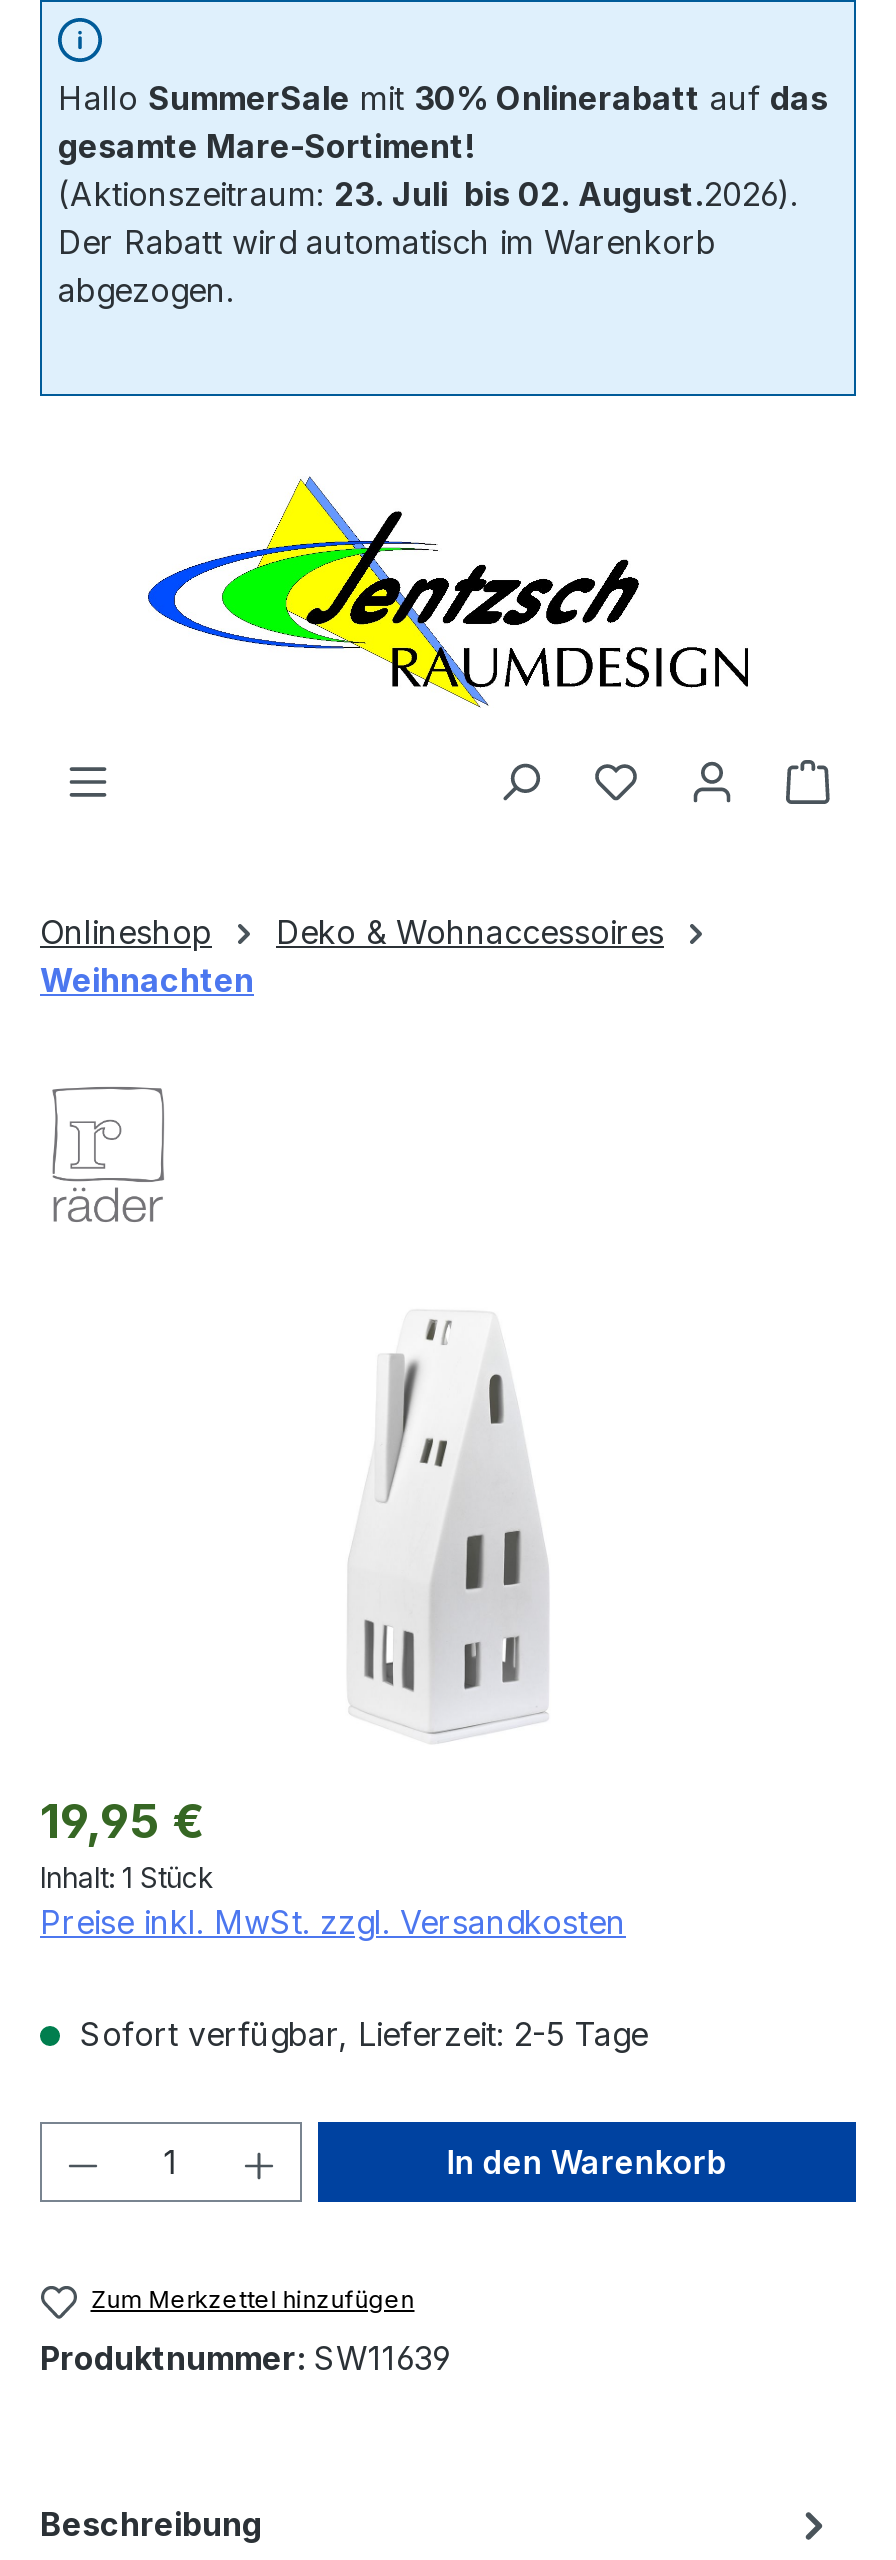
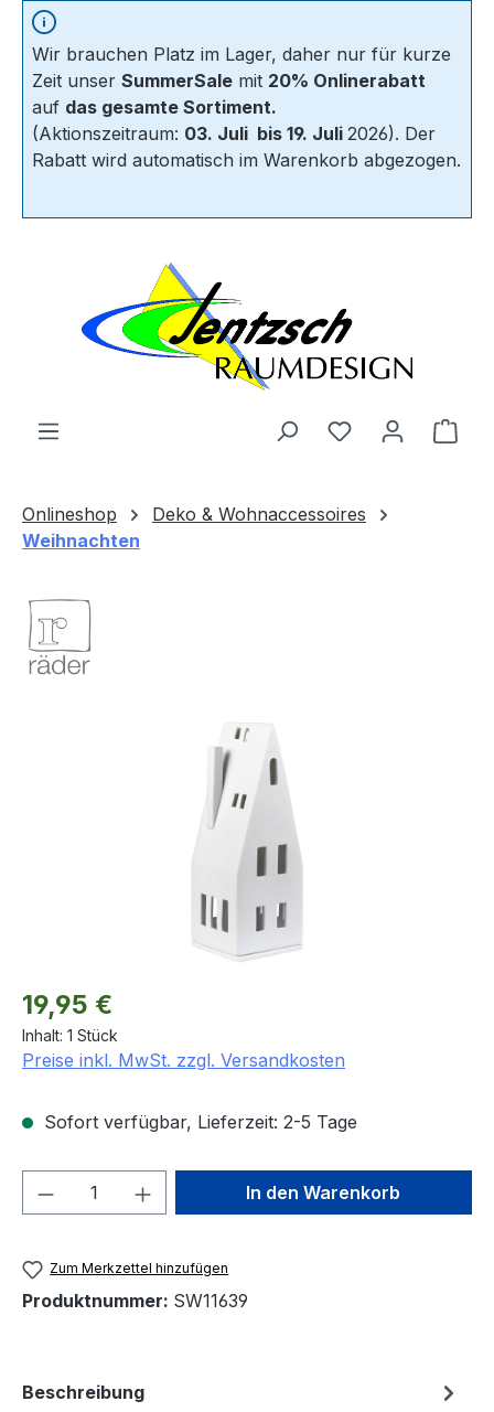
[58,78,828,310] Hallo SummerSale mit 30% Onlinerabatt auf das | gesamte Mare-Sortiment! | (Aktionszeitraum: 23. Juli bis 02. August.2026). | Der Rabatt wird automatisch im Warenkorb | abgezogen. -> [32,43,461,171] Wir brauchen Platz im Lager, daher nur für kurze | Zeit unser SummerSale mit 20% Onlinerabatt | auf das gesamte Sortiment. | (Aktionszeitraum: 03. Juli bis 19. Juli 2026). Der | Rabatt wird automatisch im Warenkorb abgezogen.

